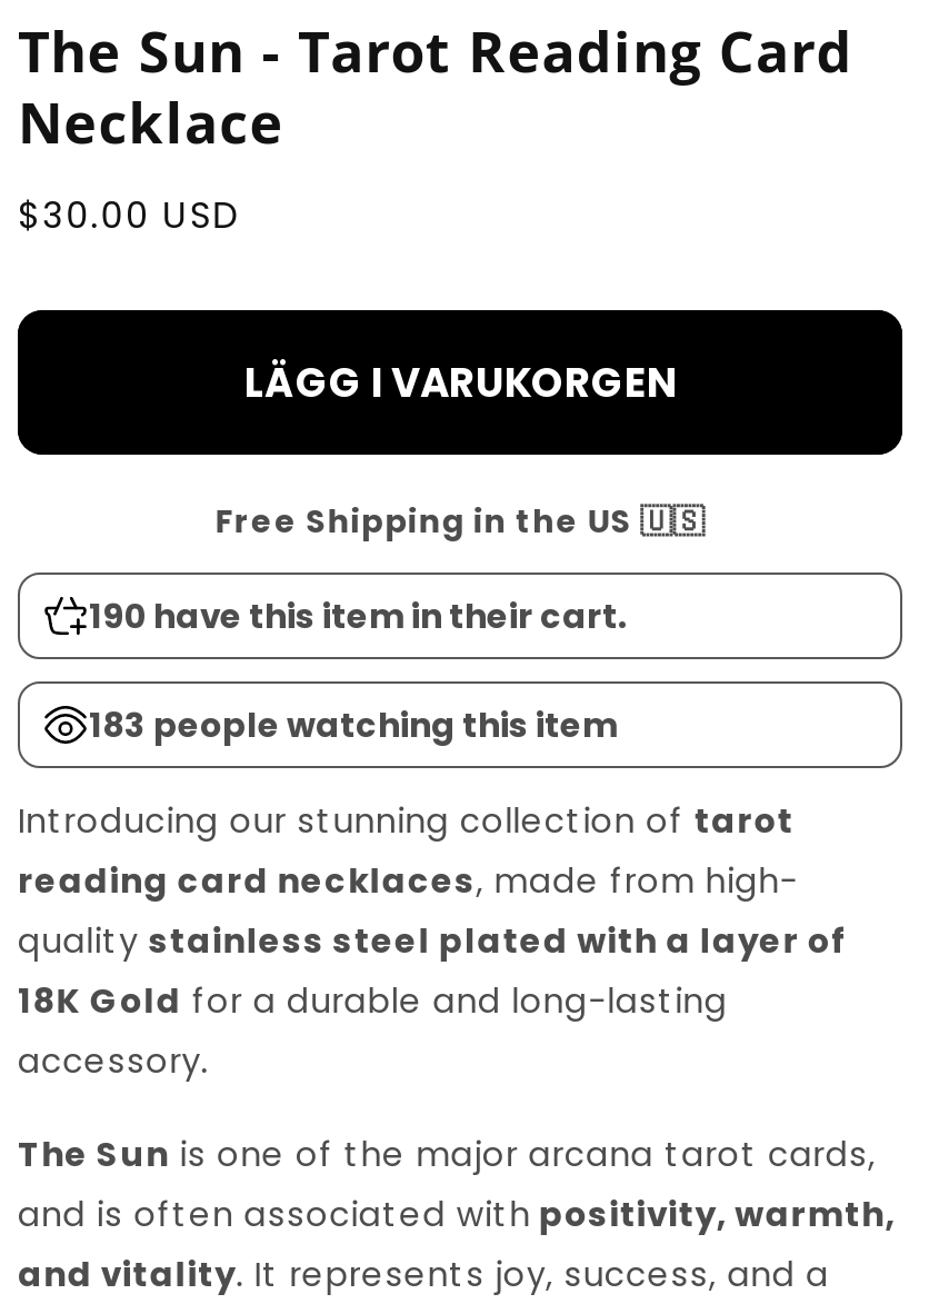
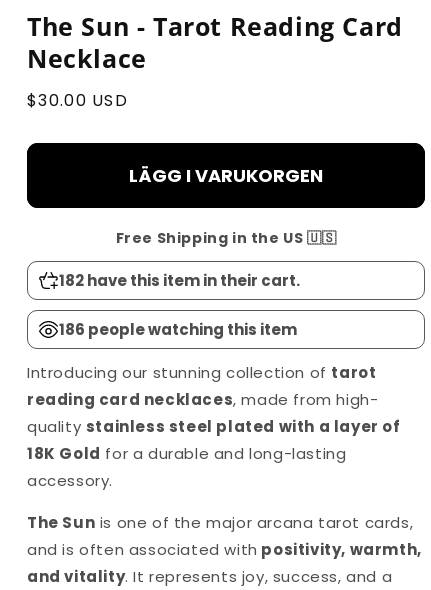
[89,593,627,639] 190 have this item in their cart. -> [59,270,300,291] 182 have this item in their cart.
[89,701,618,748] 183 people watching this item -> [59,319,297,340] 186 people watching this item

